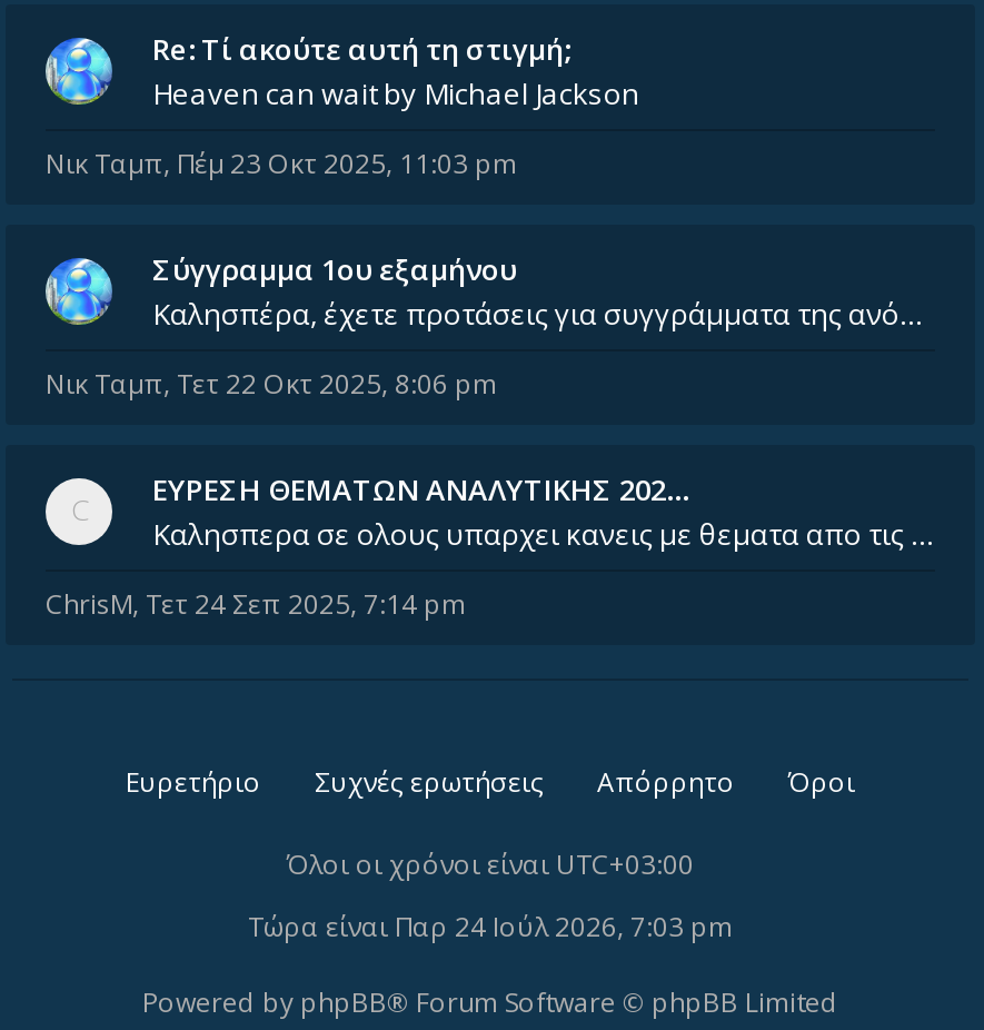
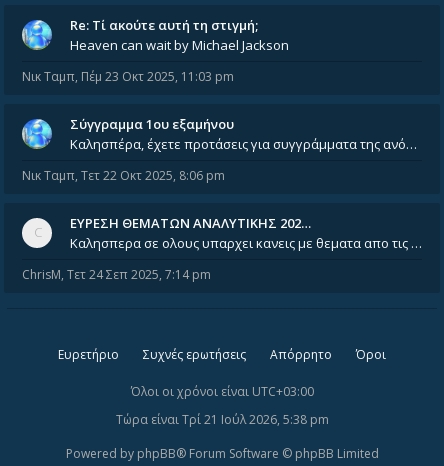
[248,908,733,945] Τώρα είναι Παρ 24 Ιούλ 2026, 7:03 pm -> [115,411,328,428] Τώρα είναι Τρί 21 Ιούλ 2026, 5:38 pm

